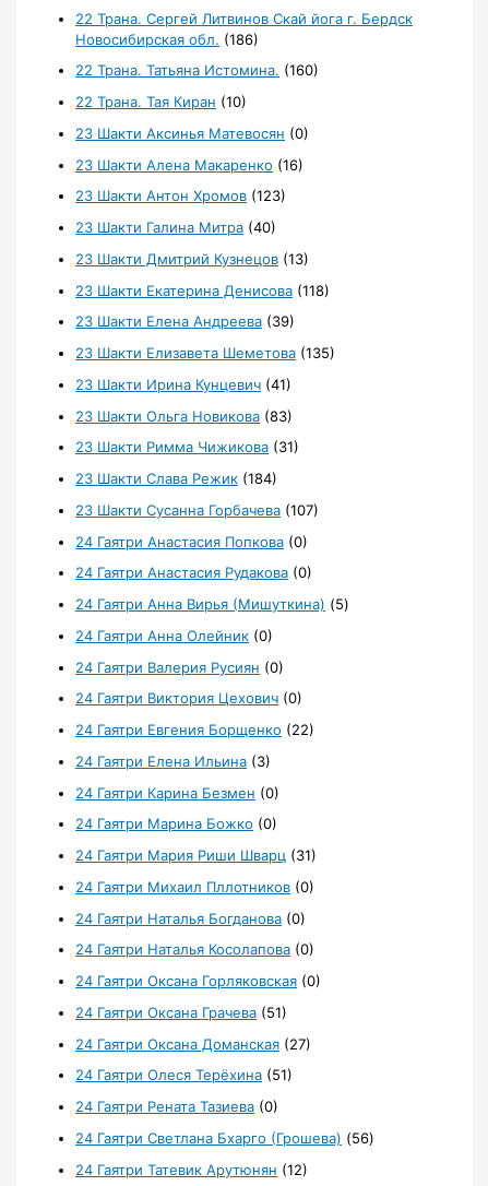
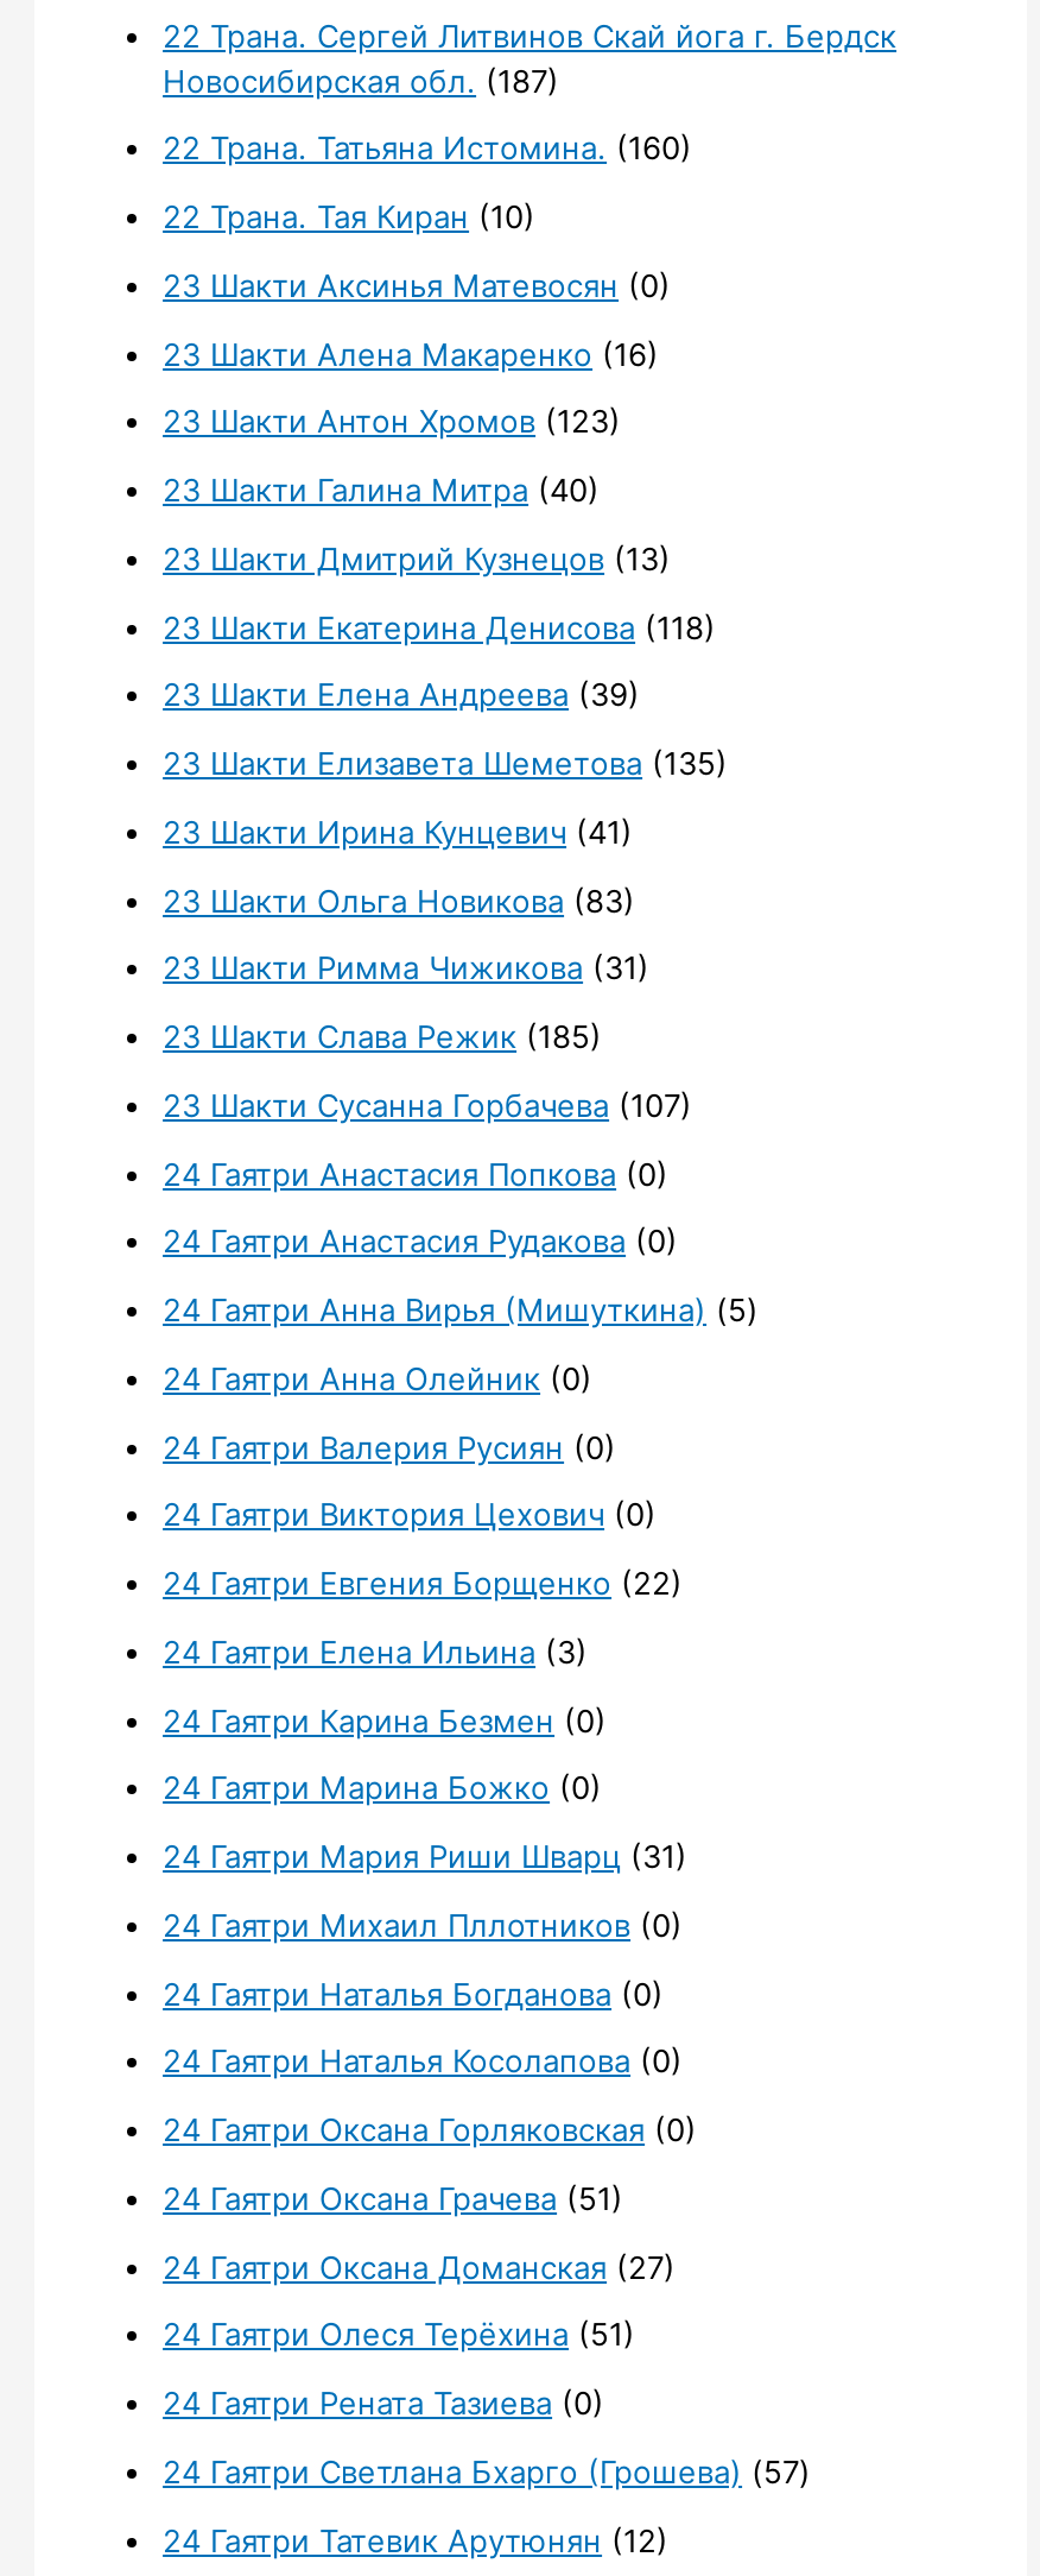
[75,30,259,48] Новосибирская обл. (186) -> [163,61,559,99] Новосибирская обл. (187)
[75,470,277,487] 23 Шакти Слава Режик (184) -> [163,1018,602,1056] 23 Шакти Слава Режик (185)
[75,1129,374,1147] 24 Гаятри Светлана Бхарго (Грошева) (56) -> [163,2452,811,2490] 24 Гаятри Светлана Бхарго (Грошева) (57)

